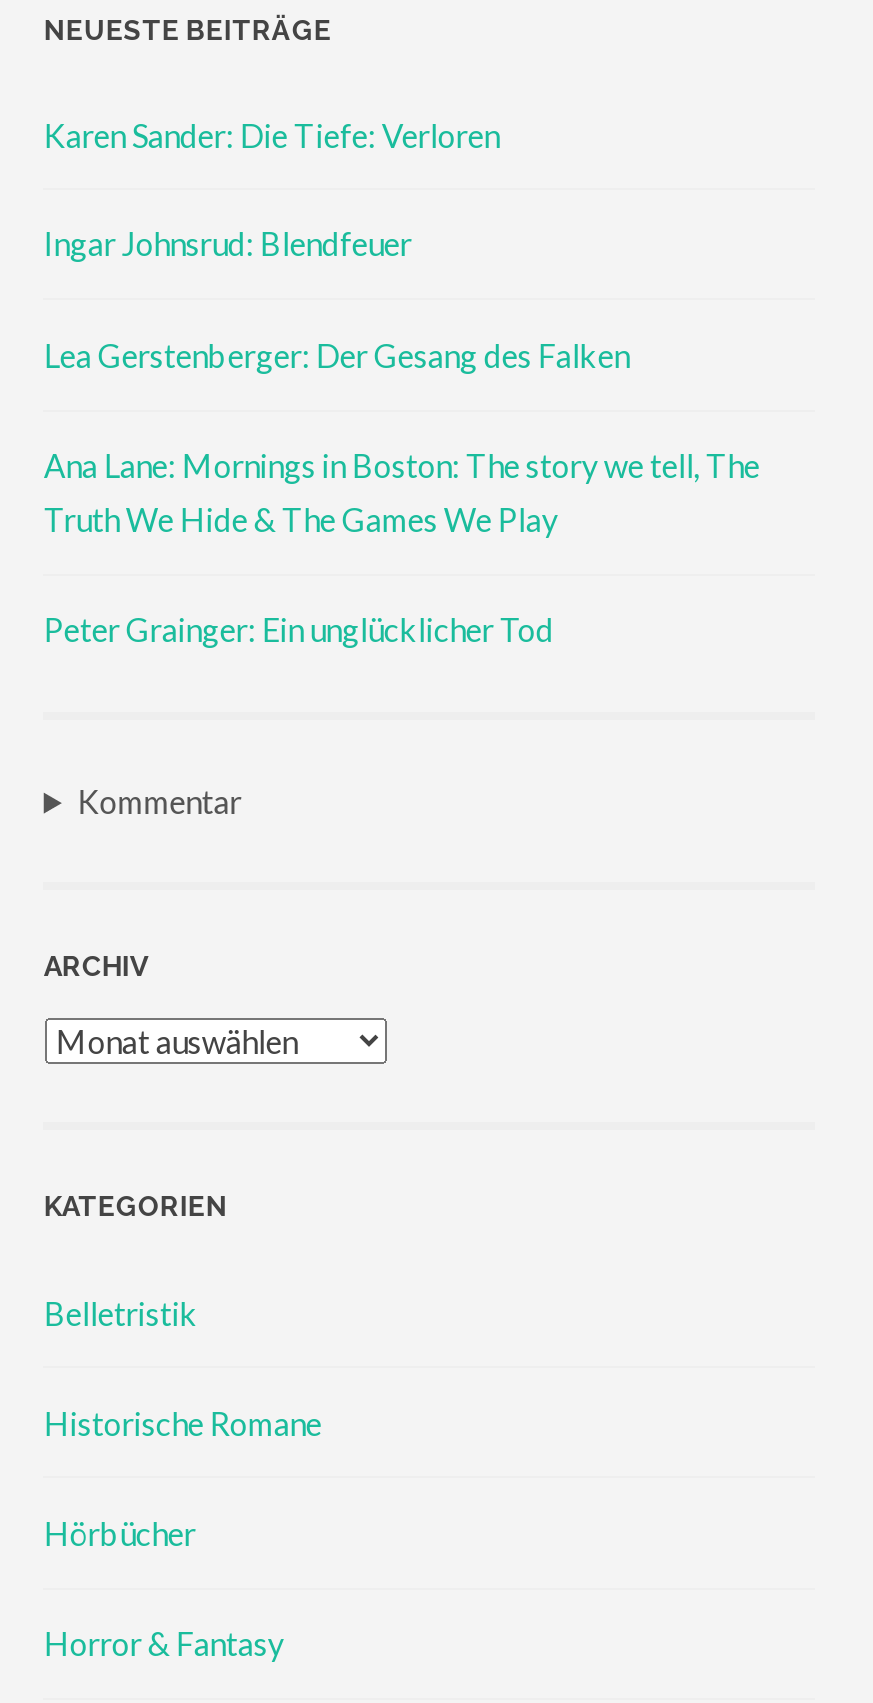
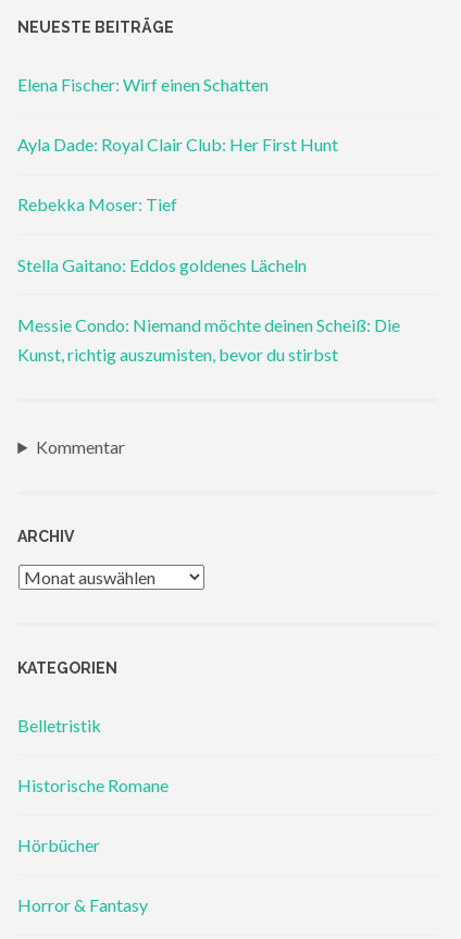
[44,116,500,154] Karen Sander: Die Tiefe: Verloren -> [18,74,269,95] Elena Fischer: Wirf einen Schatten
[44,226,412,264] Ingar Johnsrud: Blendfeuer -> [18,134,339,155] Ayla Dade: Royal Clair Club: Her First Hunt
[44,337,630,375] Lea Gerstenberger: Der Gesang des Falken -> [18,194,178,215] Rebekka Moser: Tief
[44,447,760,539] Ana Lane: Mornings in Boston: The story we tell, The | Truth We Hide & The Games We Play -> [18,254,307,275] Stella Gaitano: Eddos goldenes Lächeln
[44,611,554,649] Peter Grainger: Ein unglücklicher Tod -> [18,314,401,364] Messie Condo: Niemand möchte deinen Scheiß: Die | Kunst, richtig auszumisten, bevor du stirbst

